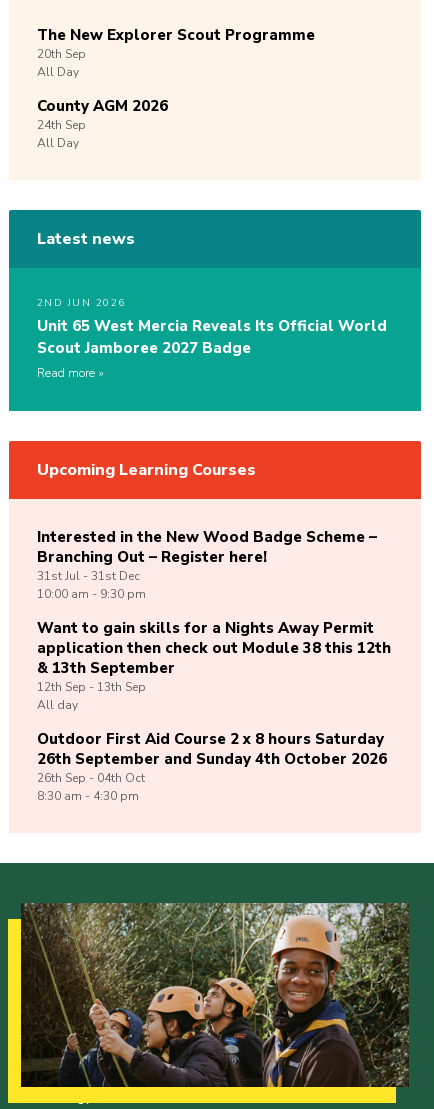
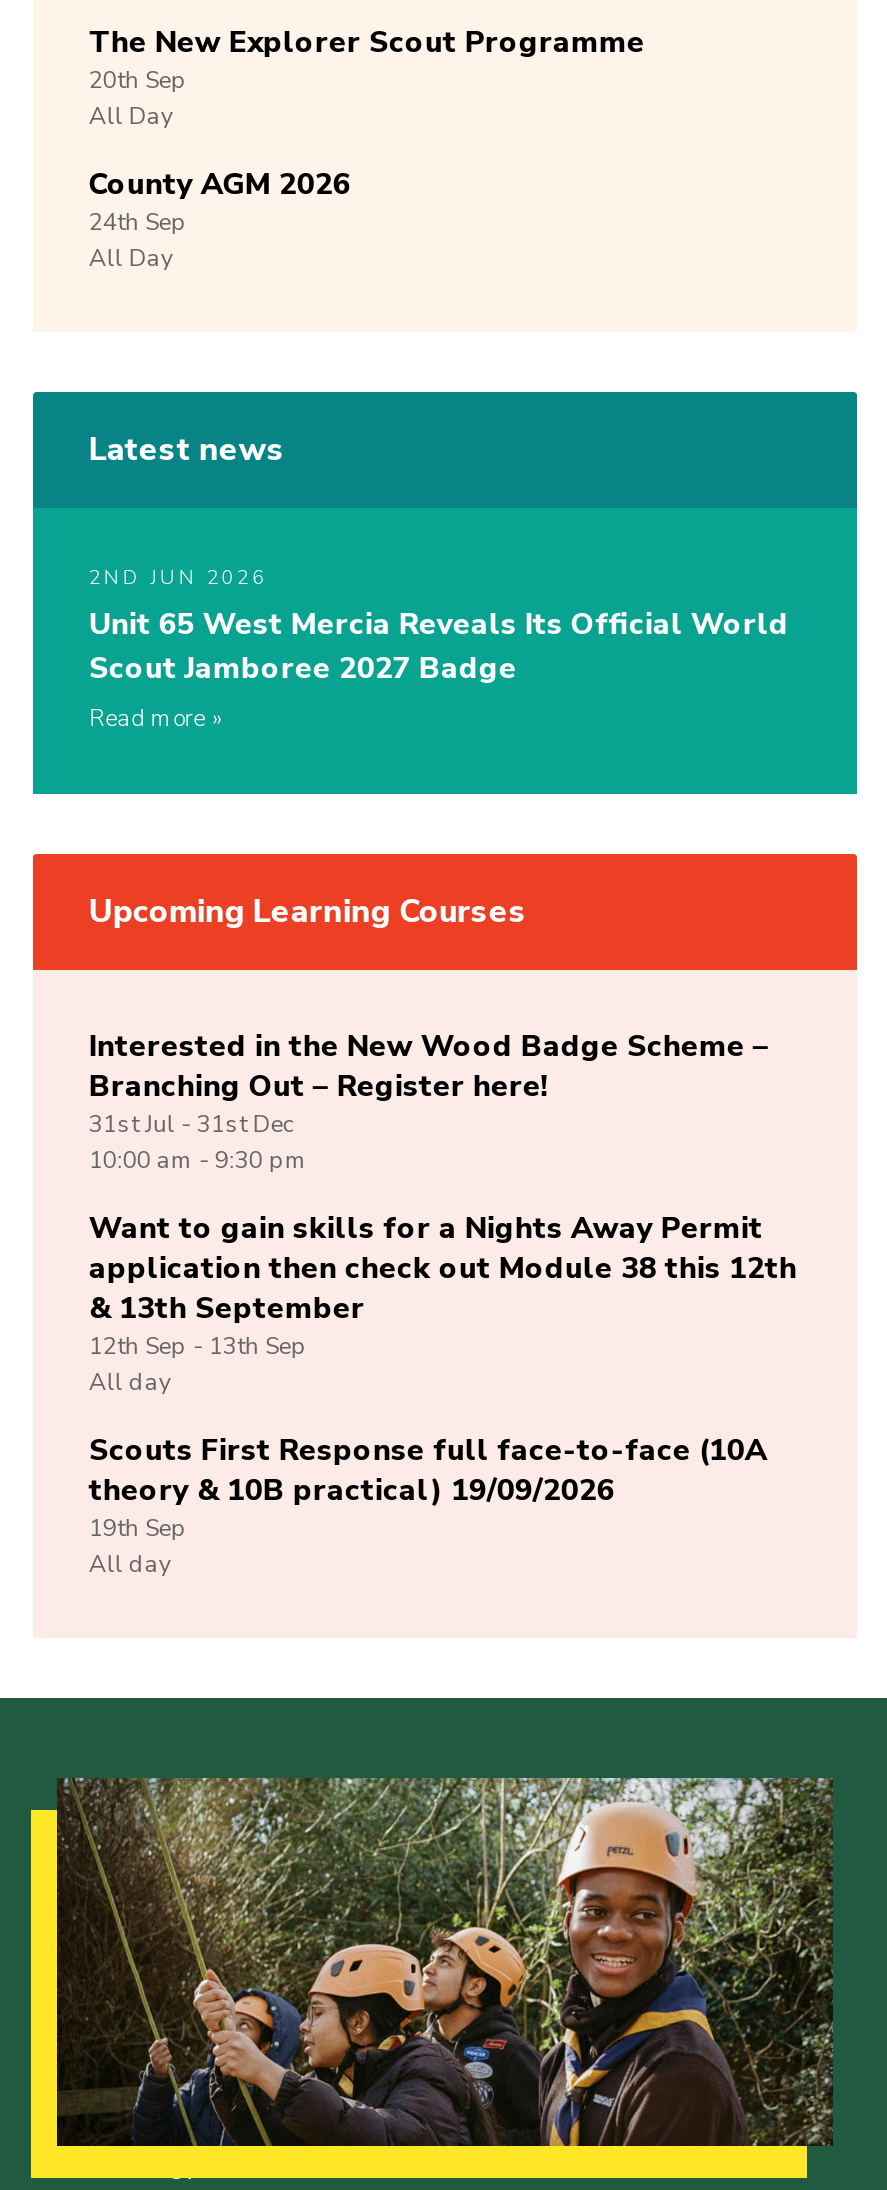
[37,729,387,804] Outdoor First Aid Course 2 x 8 hours Saturday | 26th September and Sunday 4th October 2026 | 26th Sep - 04th Oct | 8:30 am - 4:30 pm -> [89,1430,767,1580] Scouts First Response full face-to-face (10A | theory & 10B practical) 19/09/2026 | 19th Sep | All day

